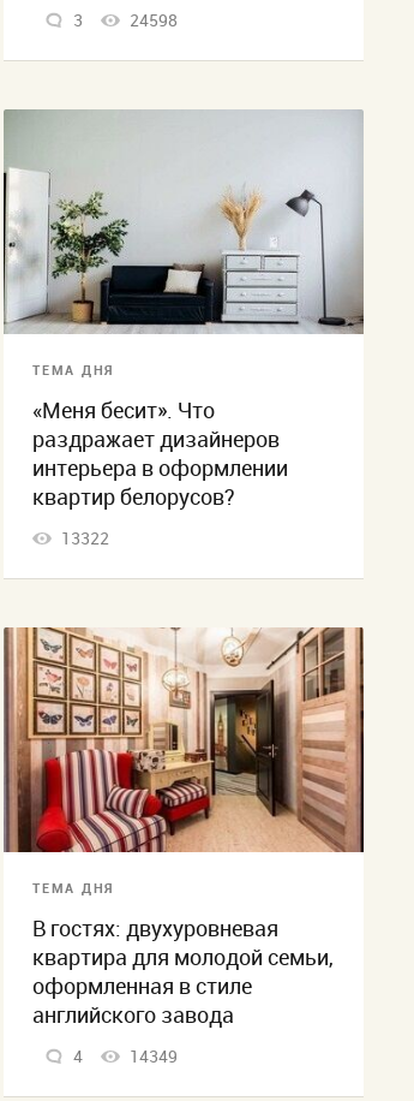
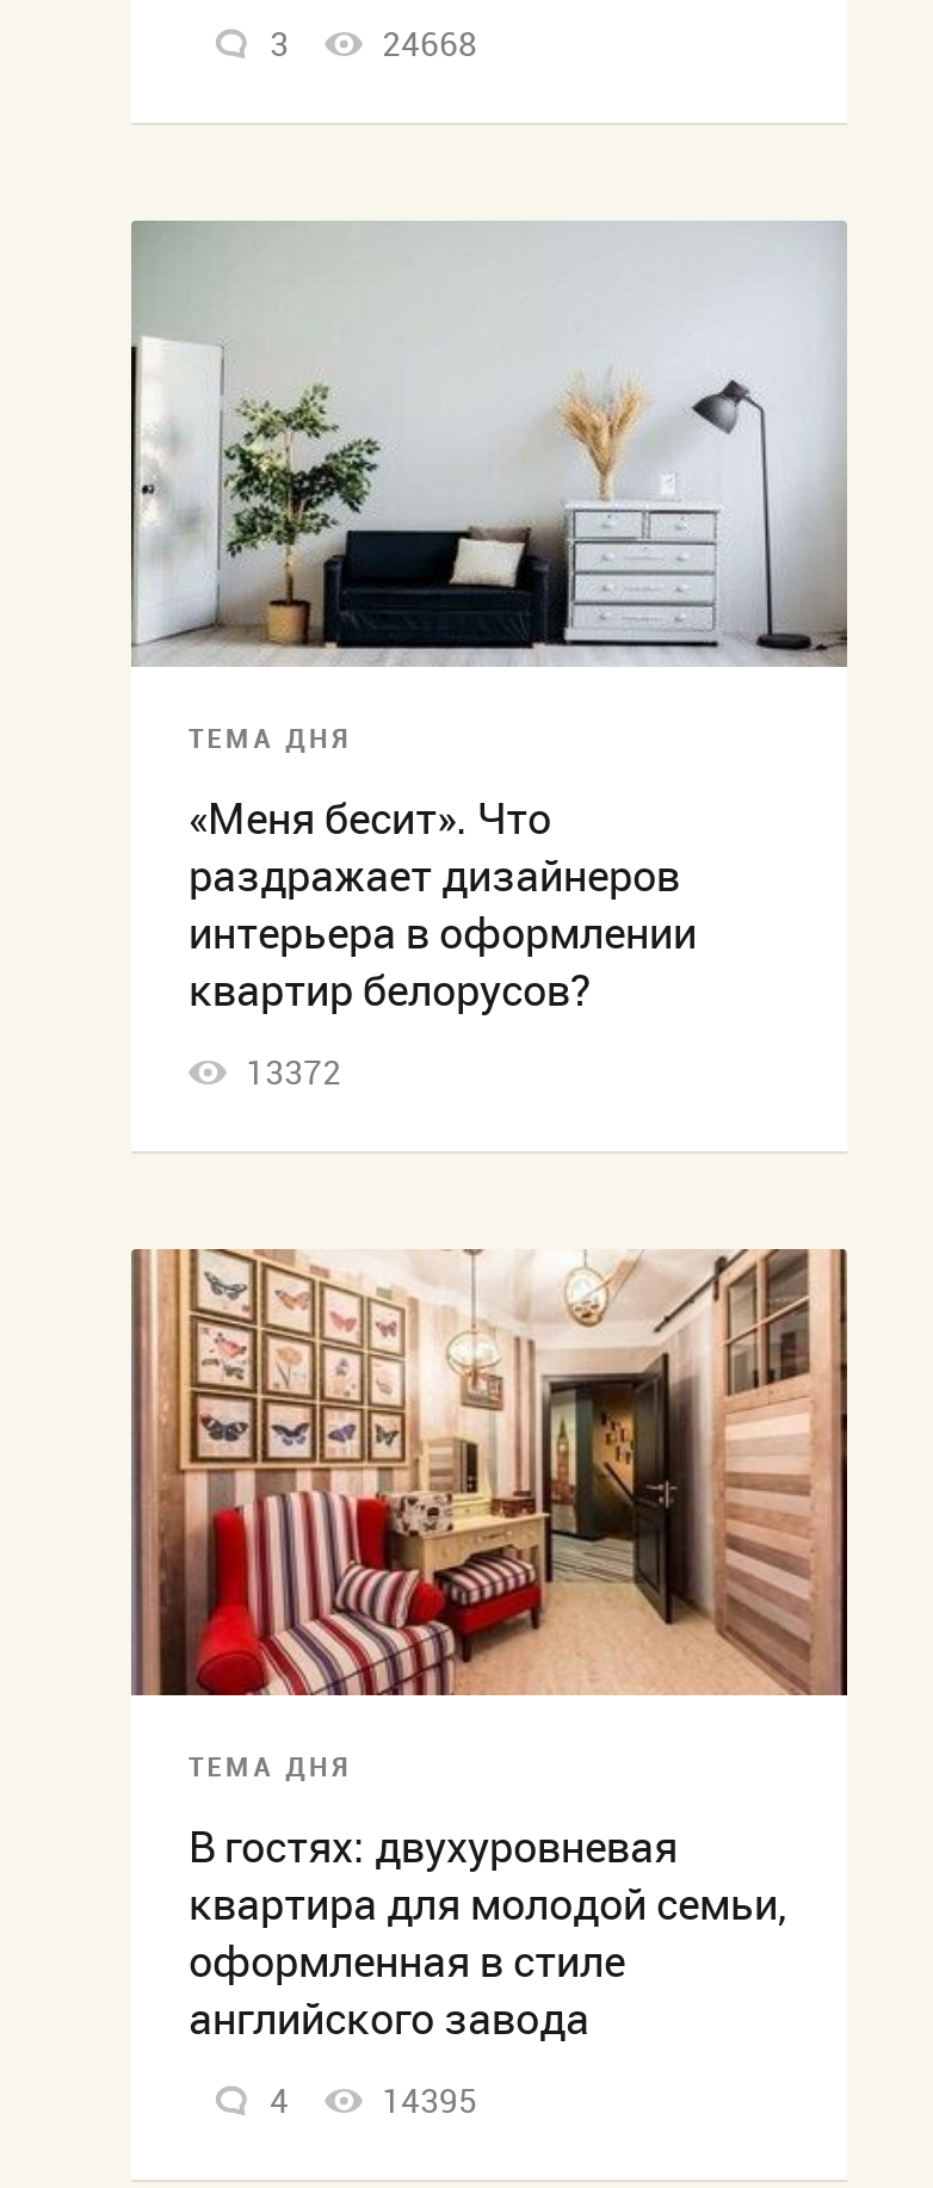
[130,11,178,30] 24598 -> [382,25,477,63] 24668
[61,529,109,548] 13322 -> [246,1053,341,1092] 13372
[130,1047,178,1066] 14349 -> [382,2082,477,2120] 14395

